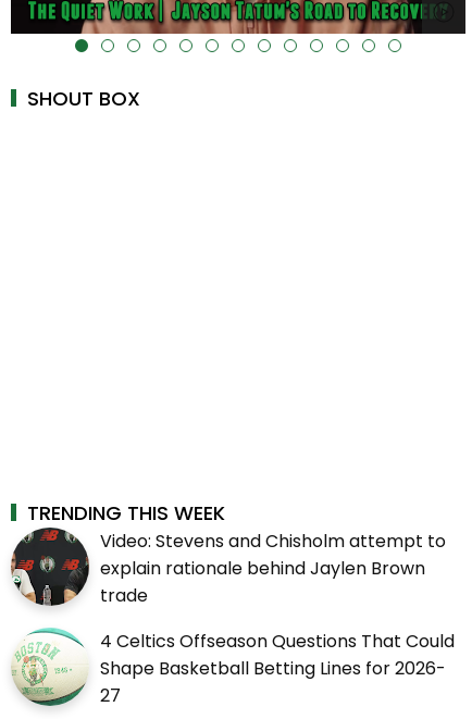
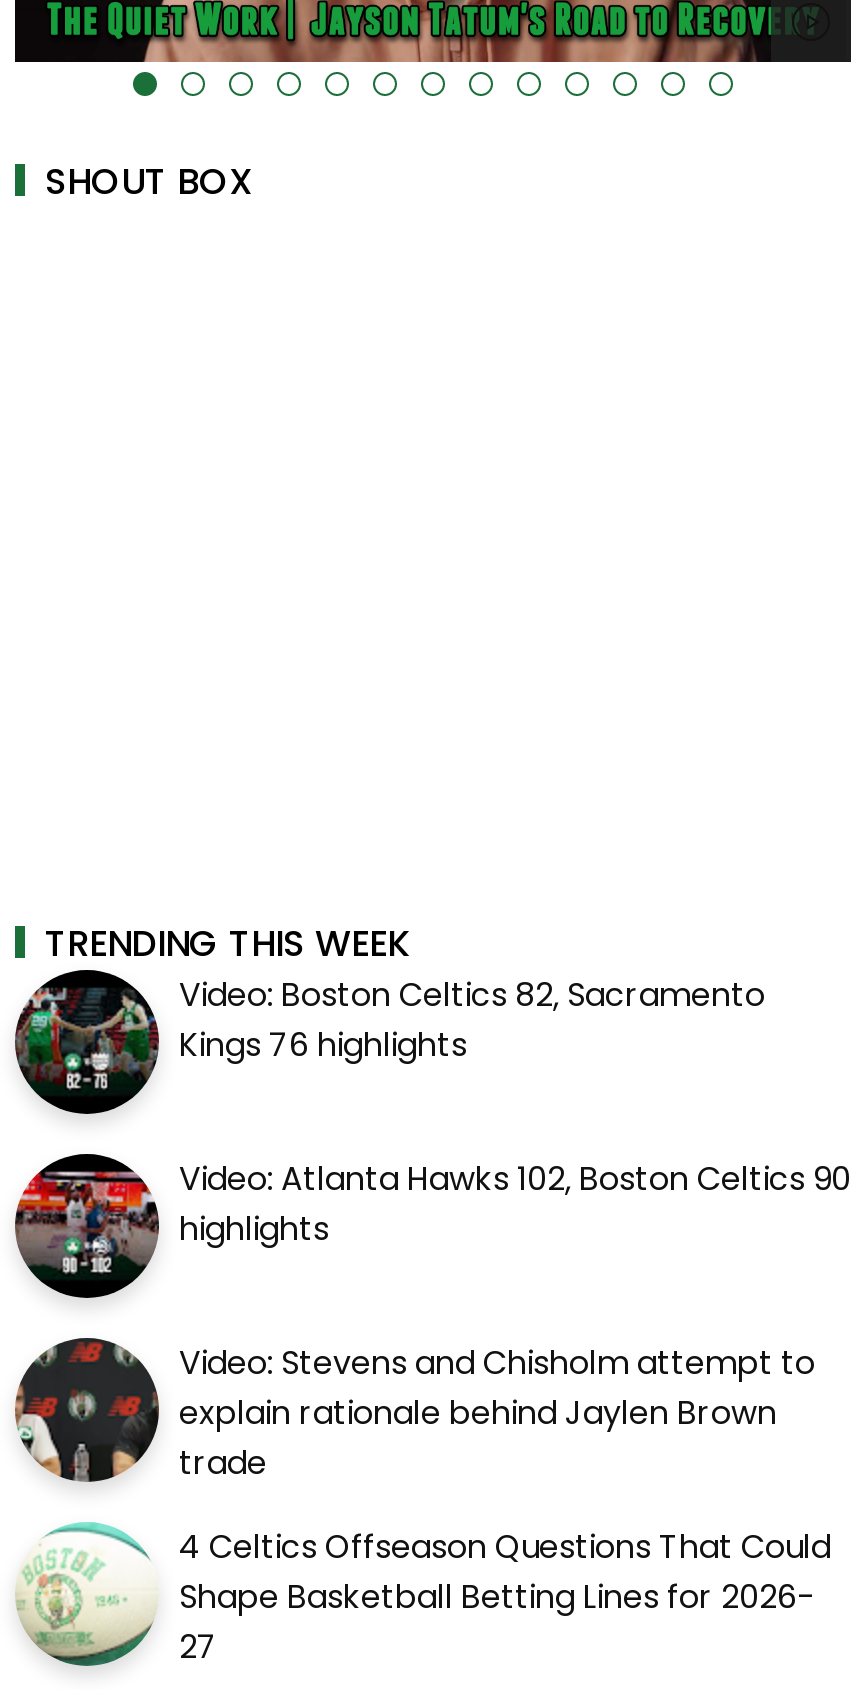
none -> [13,1152,151,1300] [image]
none -> [15,972,851,1252] [image] | Video: Boston Celtics 82, Sacramento | Kings 76 highlights | Video: Atlanta Hawks 102, Boston Celtics 90 | highlights

